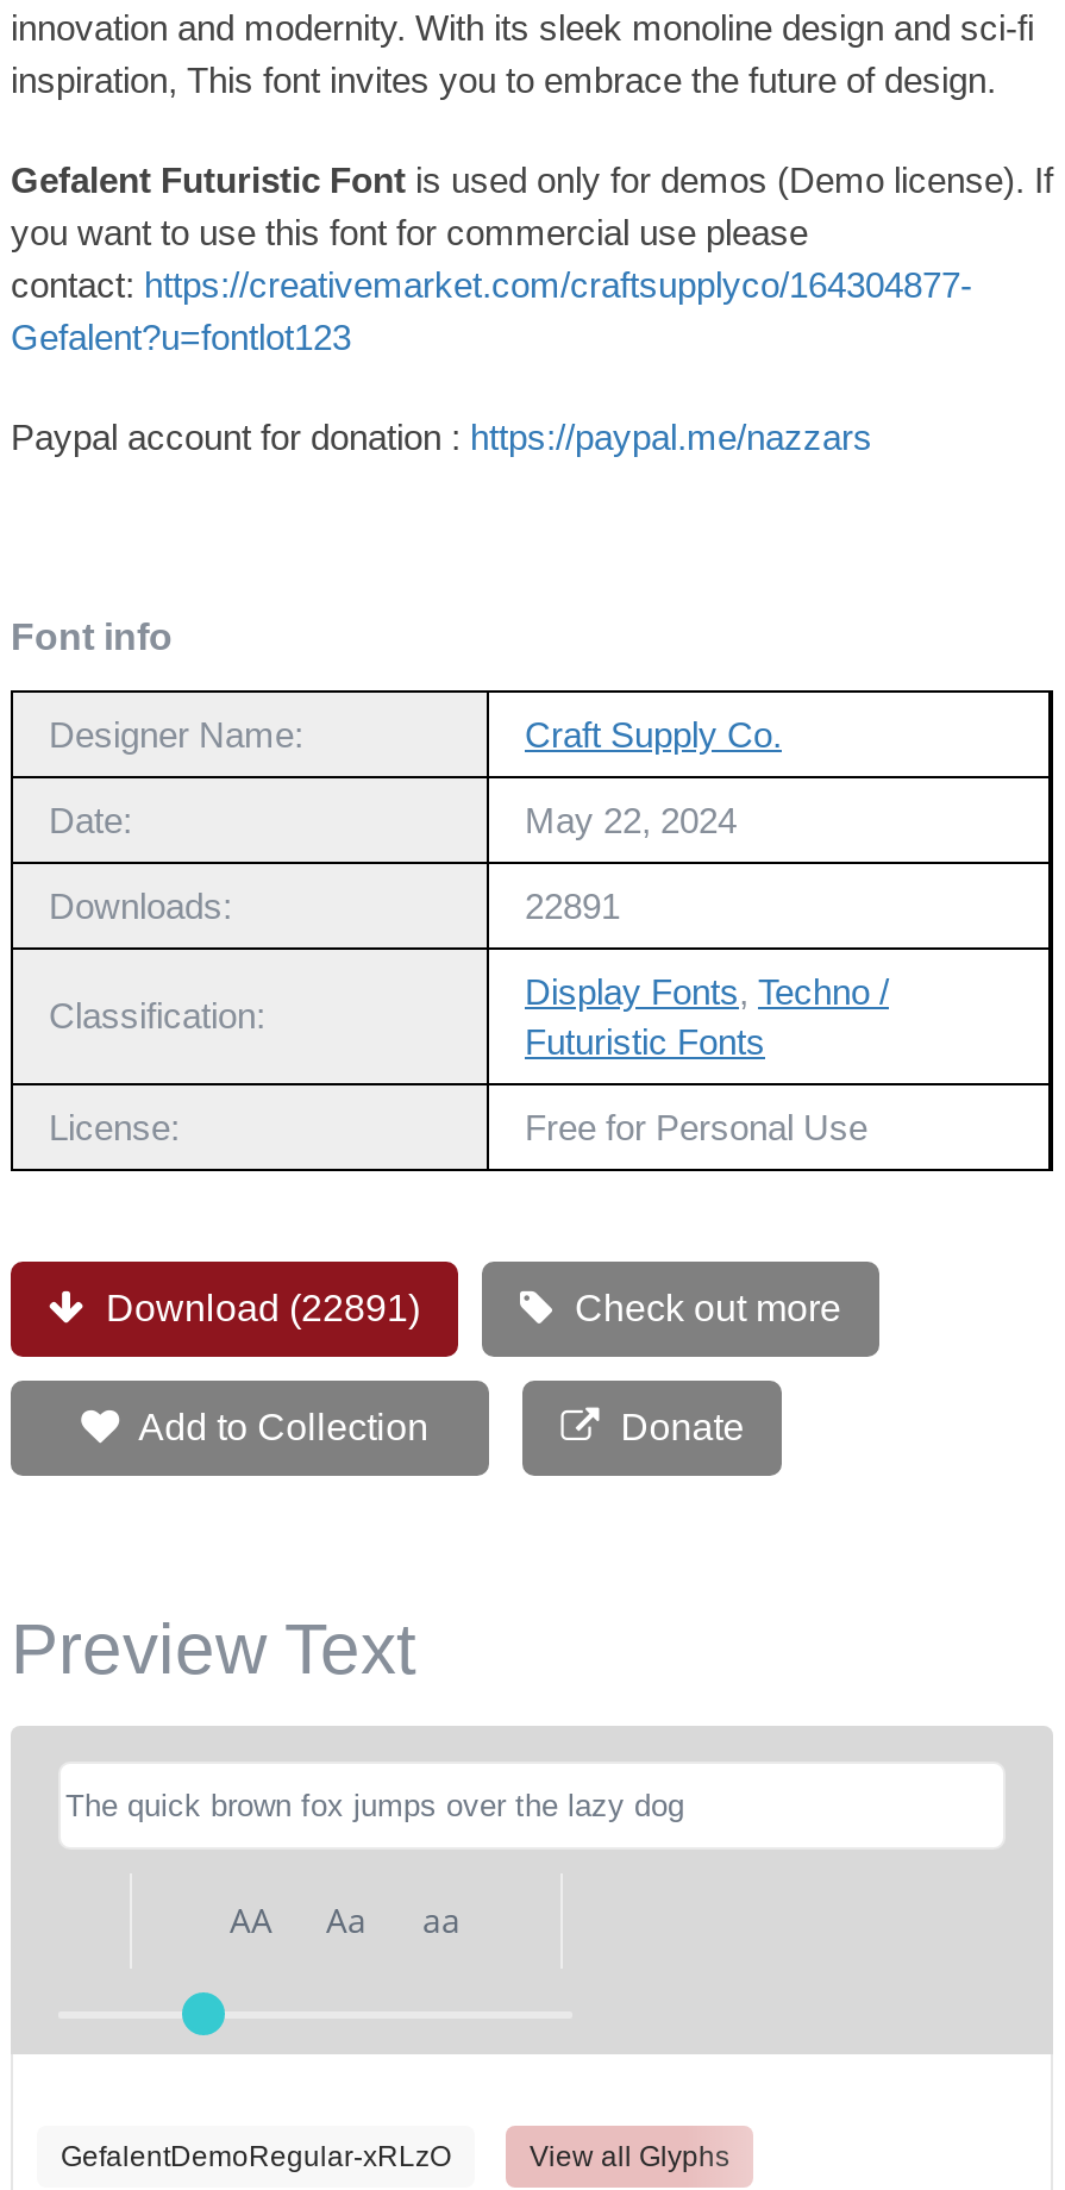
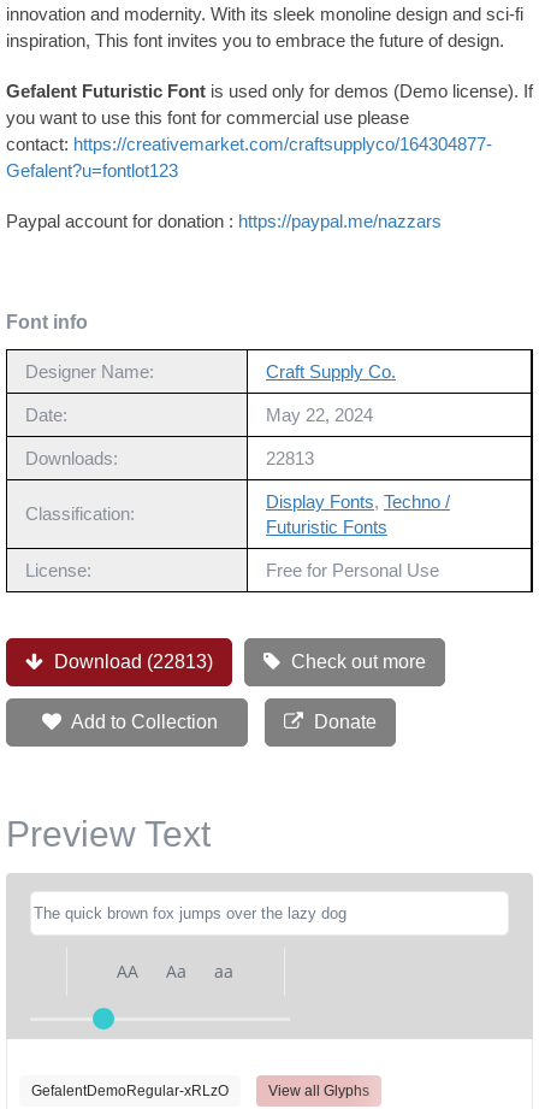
[525,885,620,926] 22891 -> [266,448,314,468] 22813
[96,1287,420,1328] Download (22891) -> [49,651,213,672] Download (22813)

